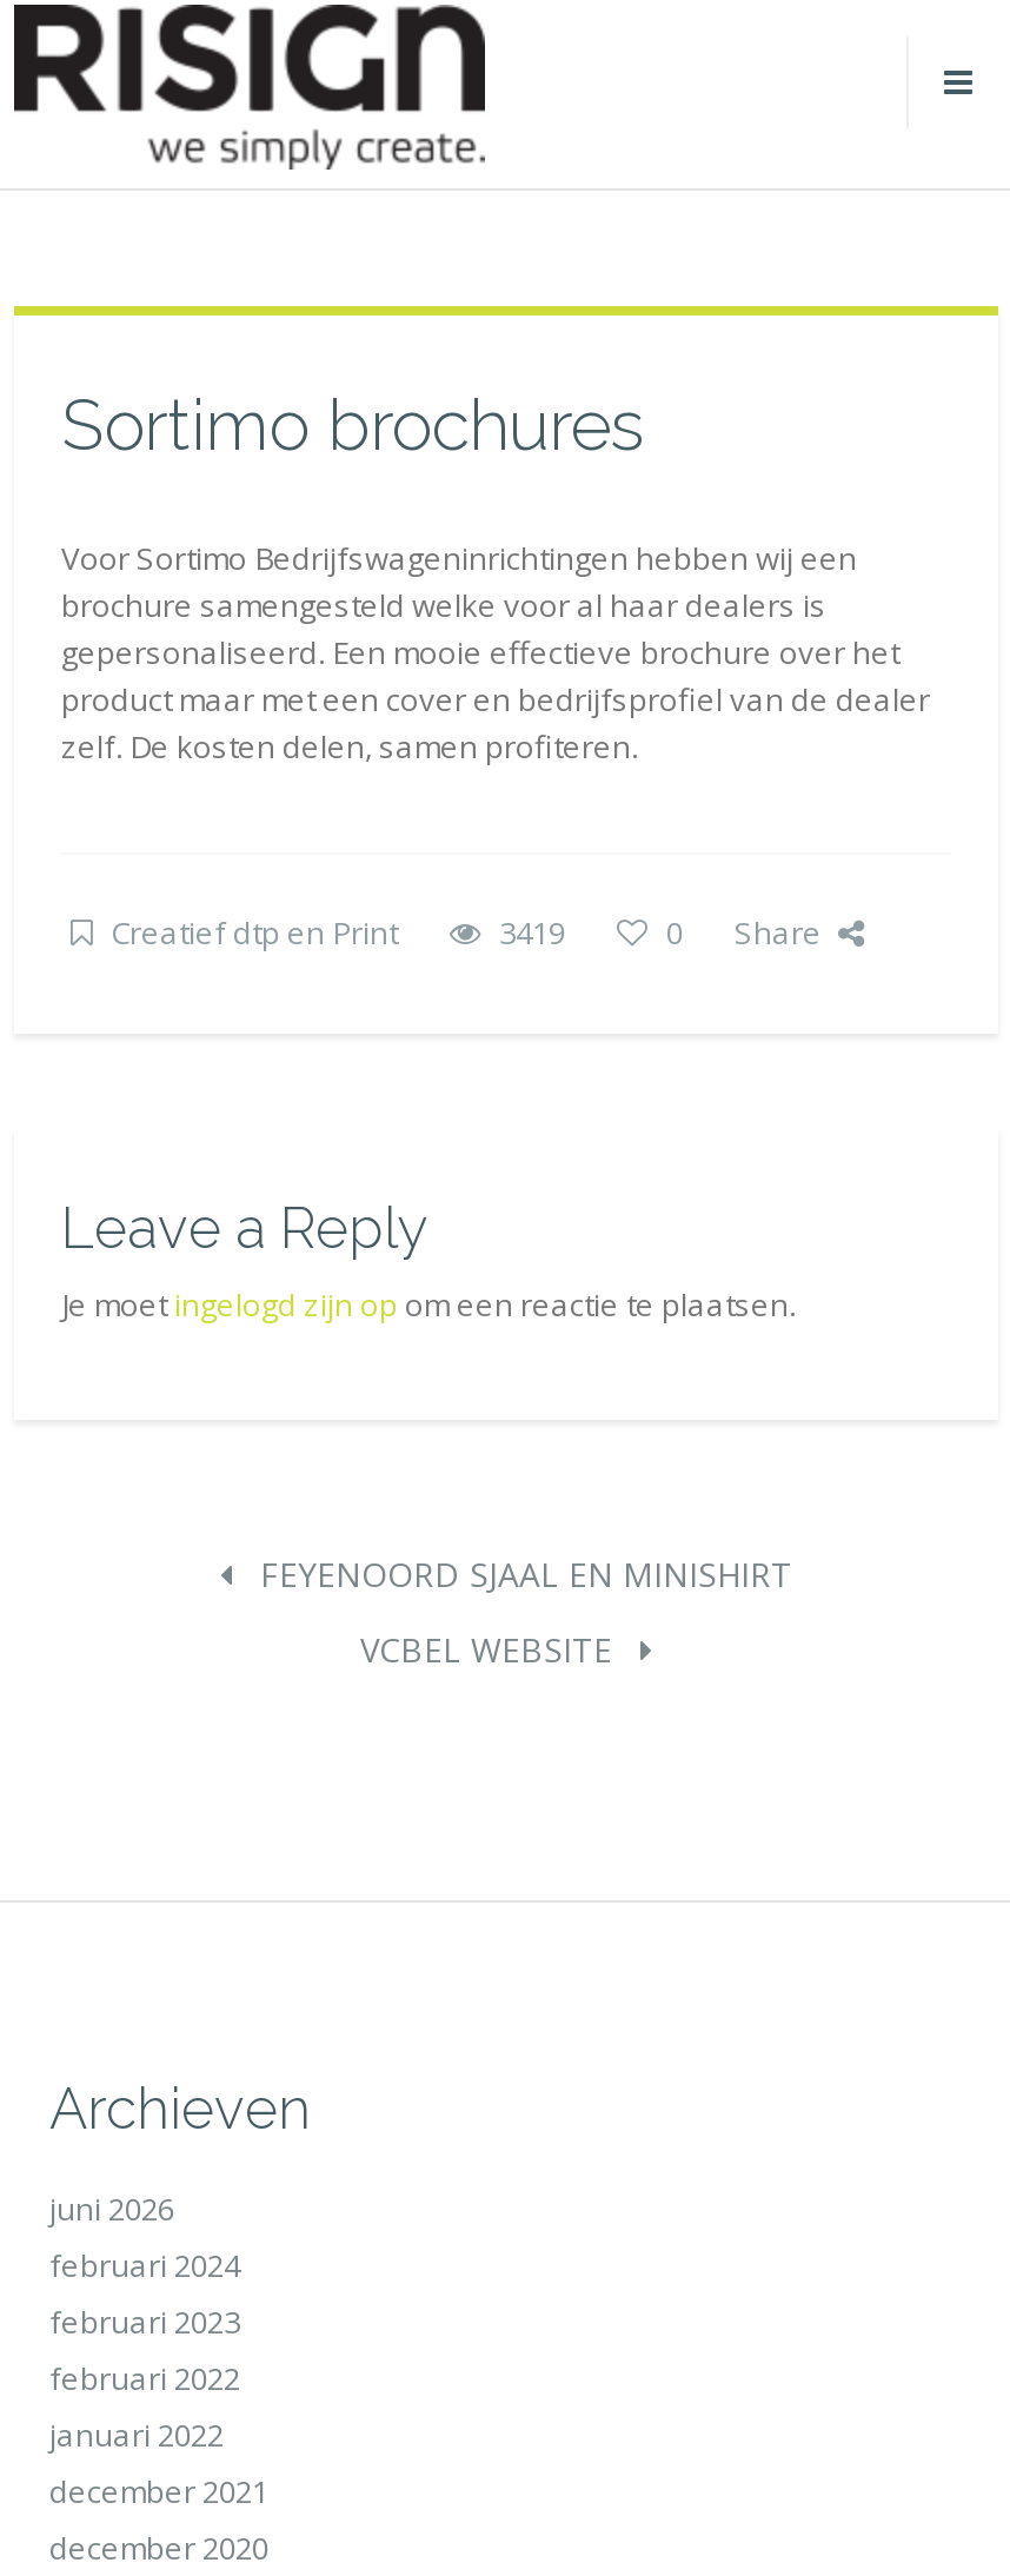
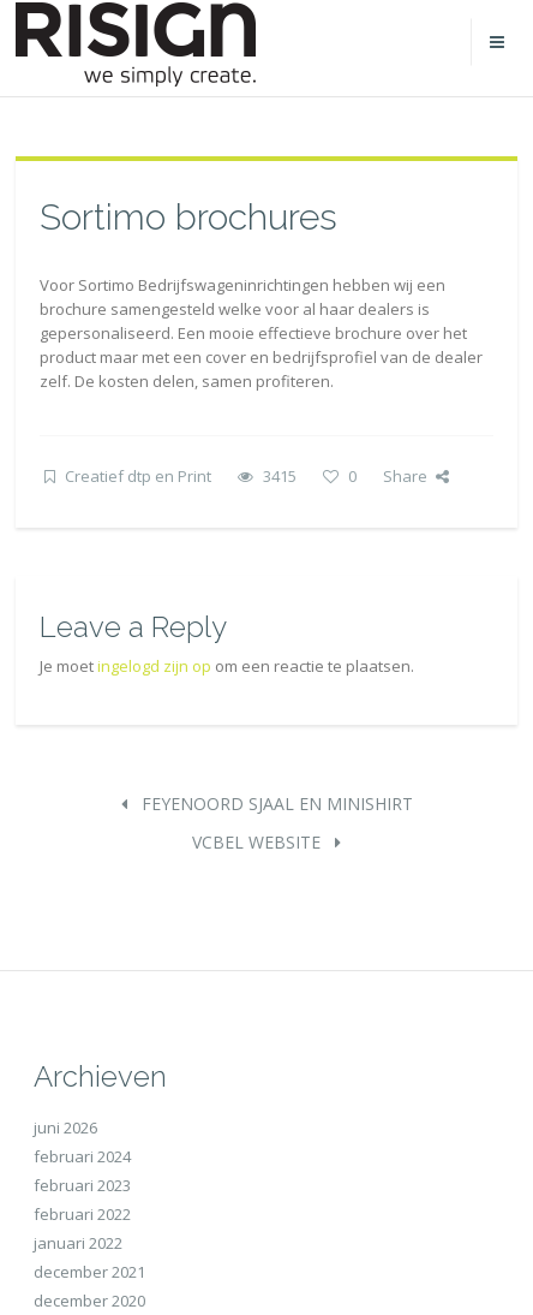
[499,911,565,954] 3419 -> [263,465,297,487] 3415

